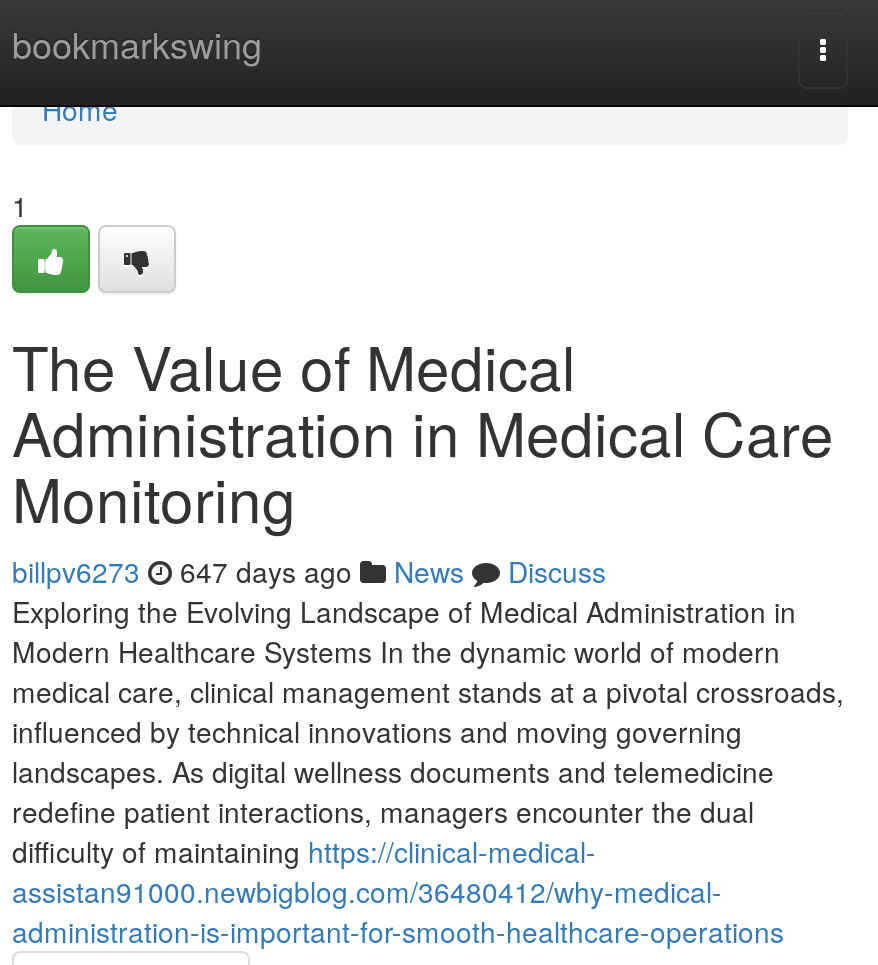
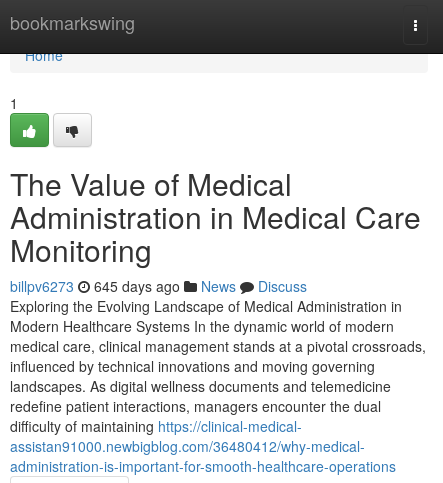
[12,551,606,591] billpv6273 647 days ago News Discuss -> [10,276,307,296] billpv6273 645 days ago News Discuss

